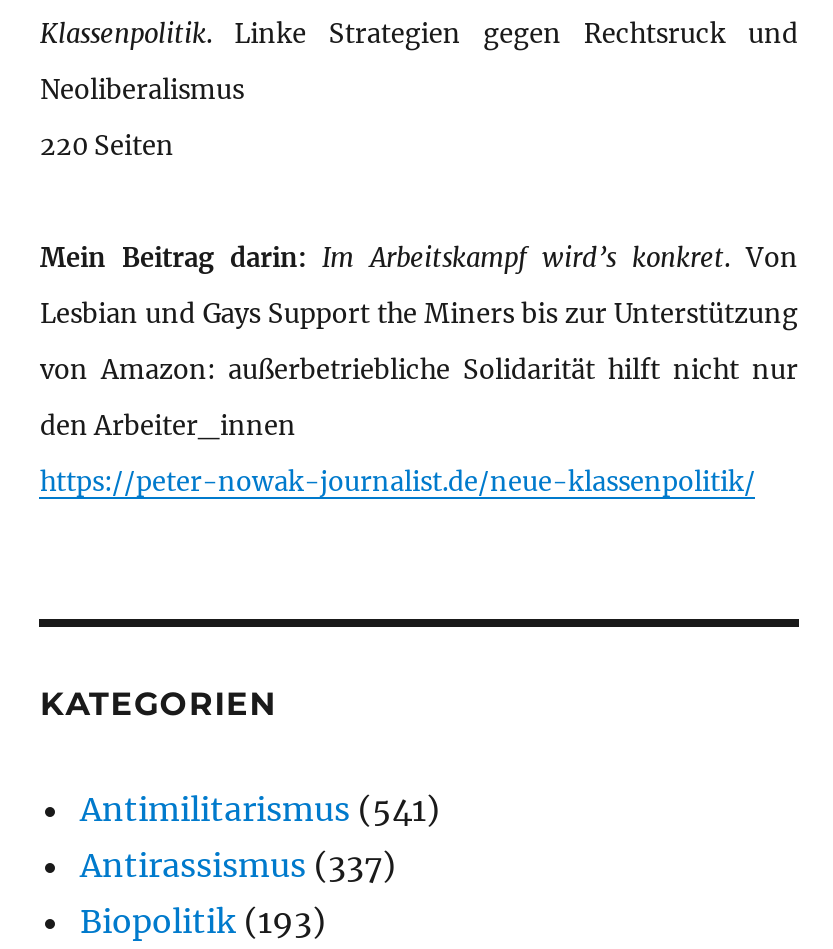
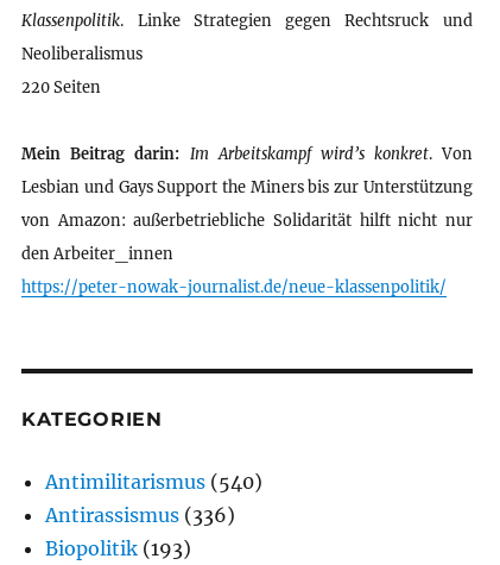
[80,789,440,829] Antimilitarismus (541) -> [46,470,263,493] Antimilitarismus (540)
[80,845,396,885] Antirassismus (337) -> [46,503,236,527] Antirassismus (336)

